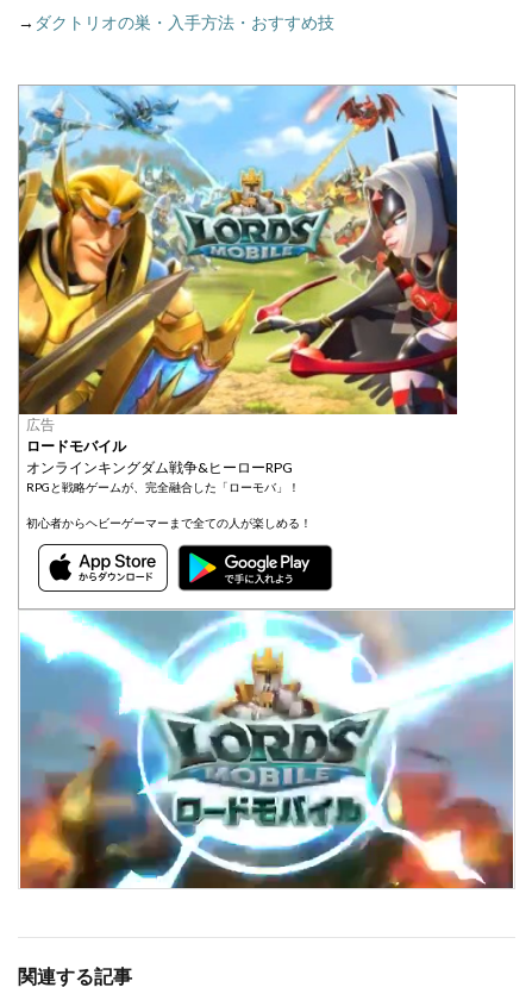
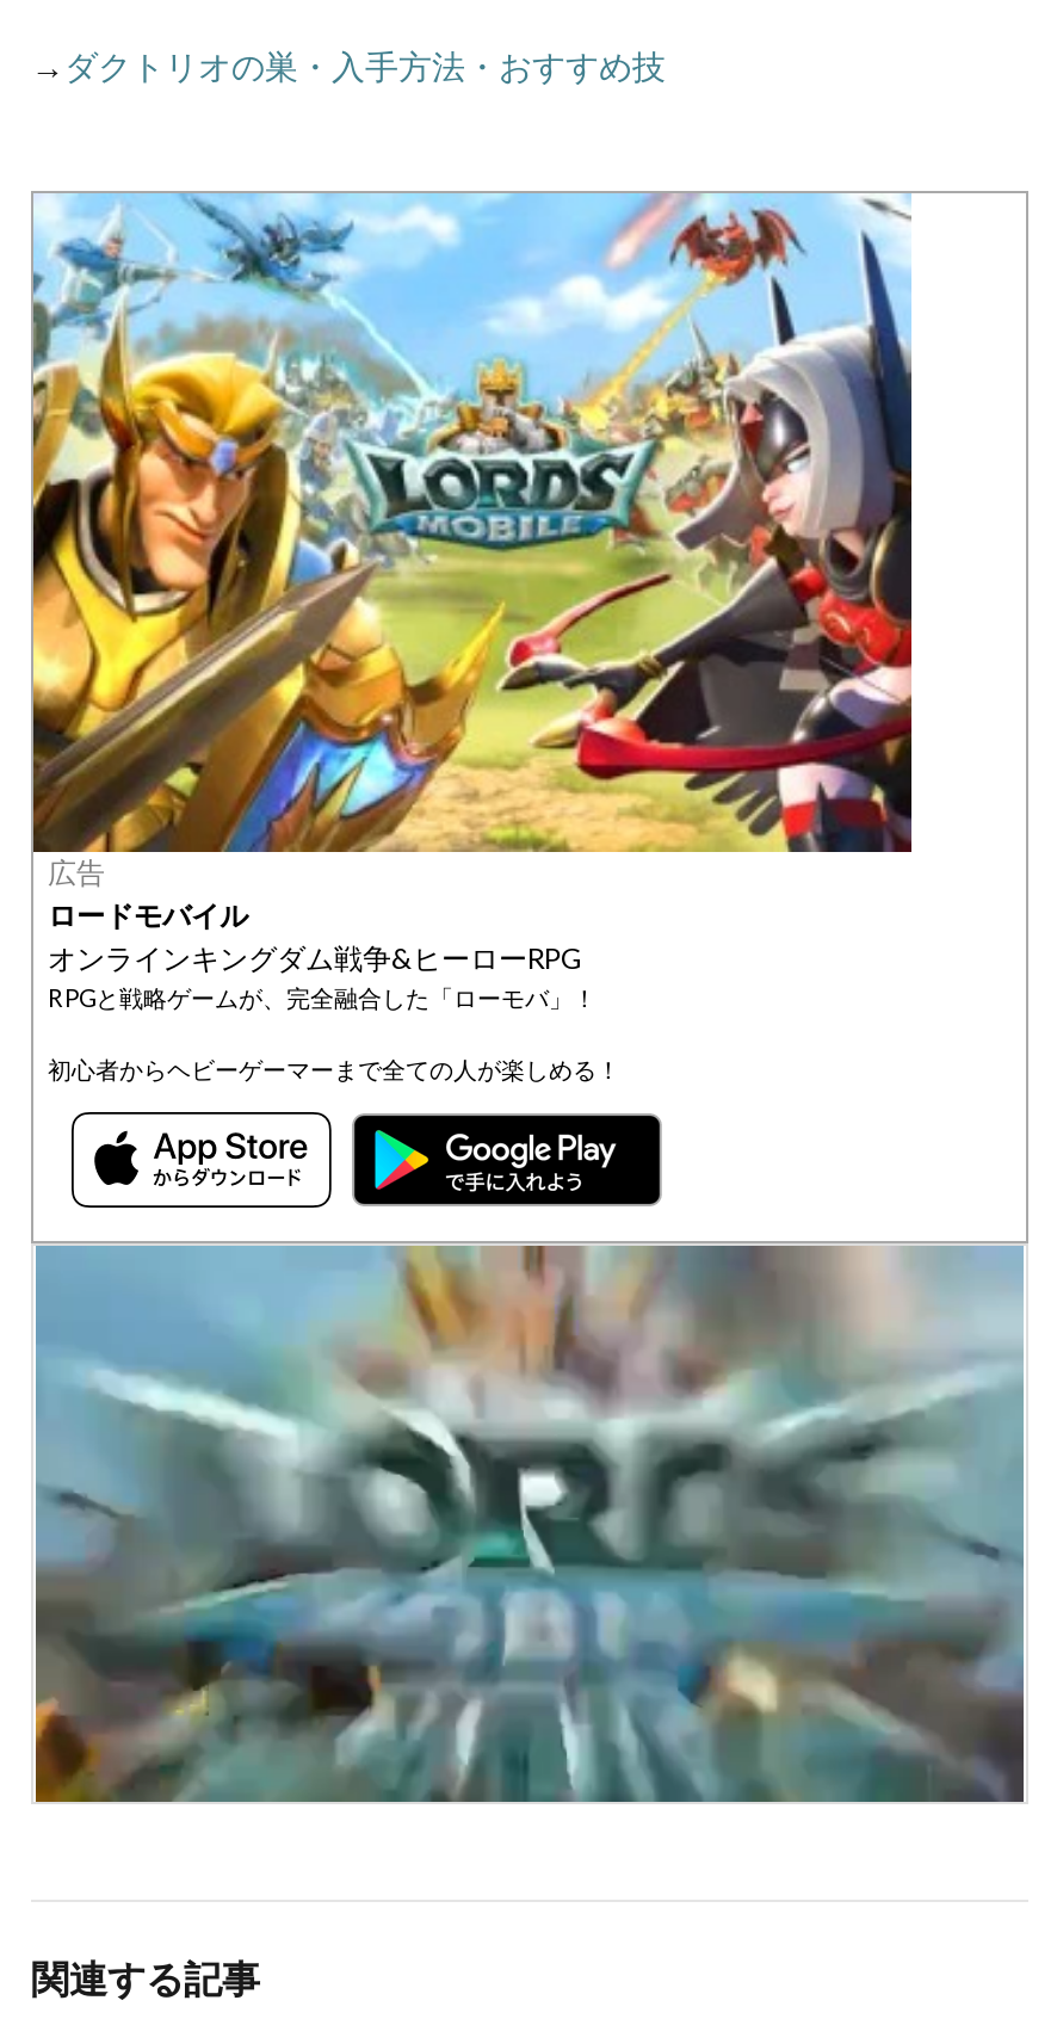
[19,611,513,889] [image] -> [33,1243,1024,1804] [image]

